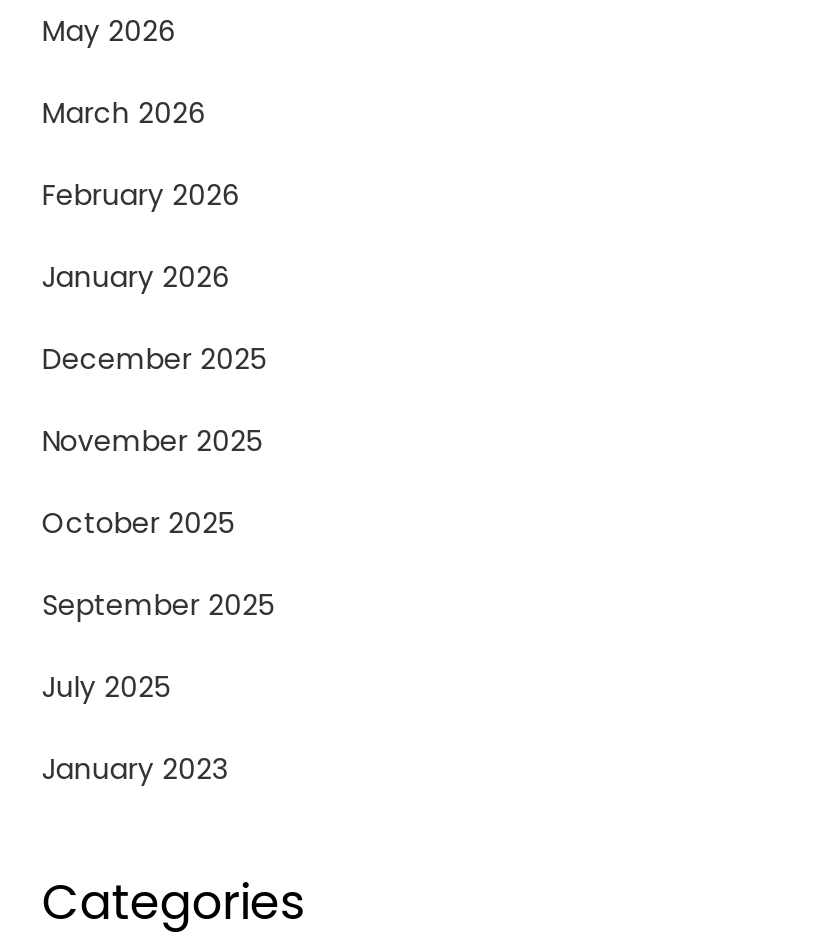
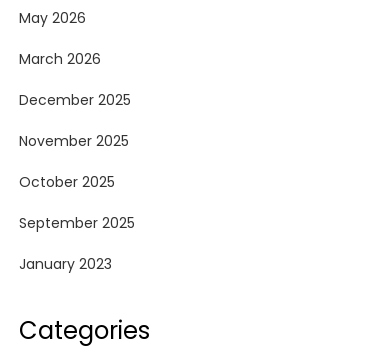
[42,175,240,297] February 2026 | January 2026 -> none
[42,667,170,707] July 2025 -> none

